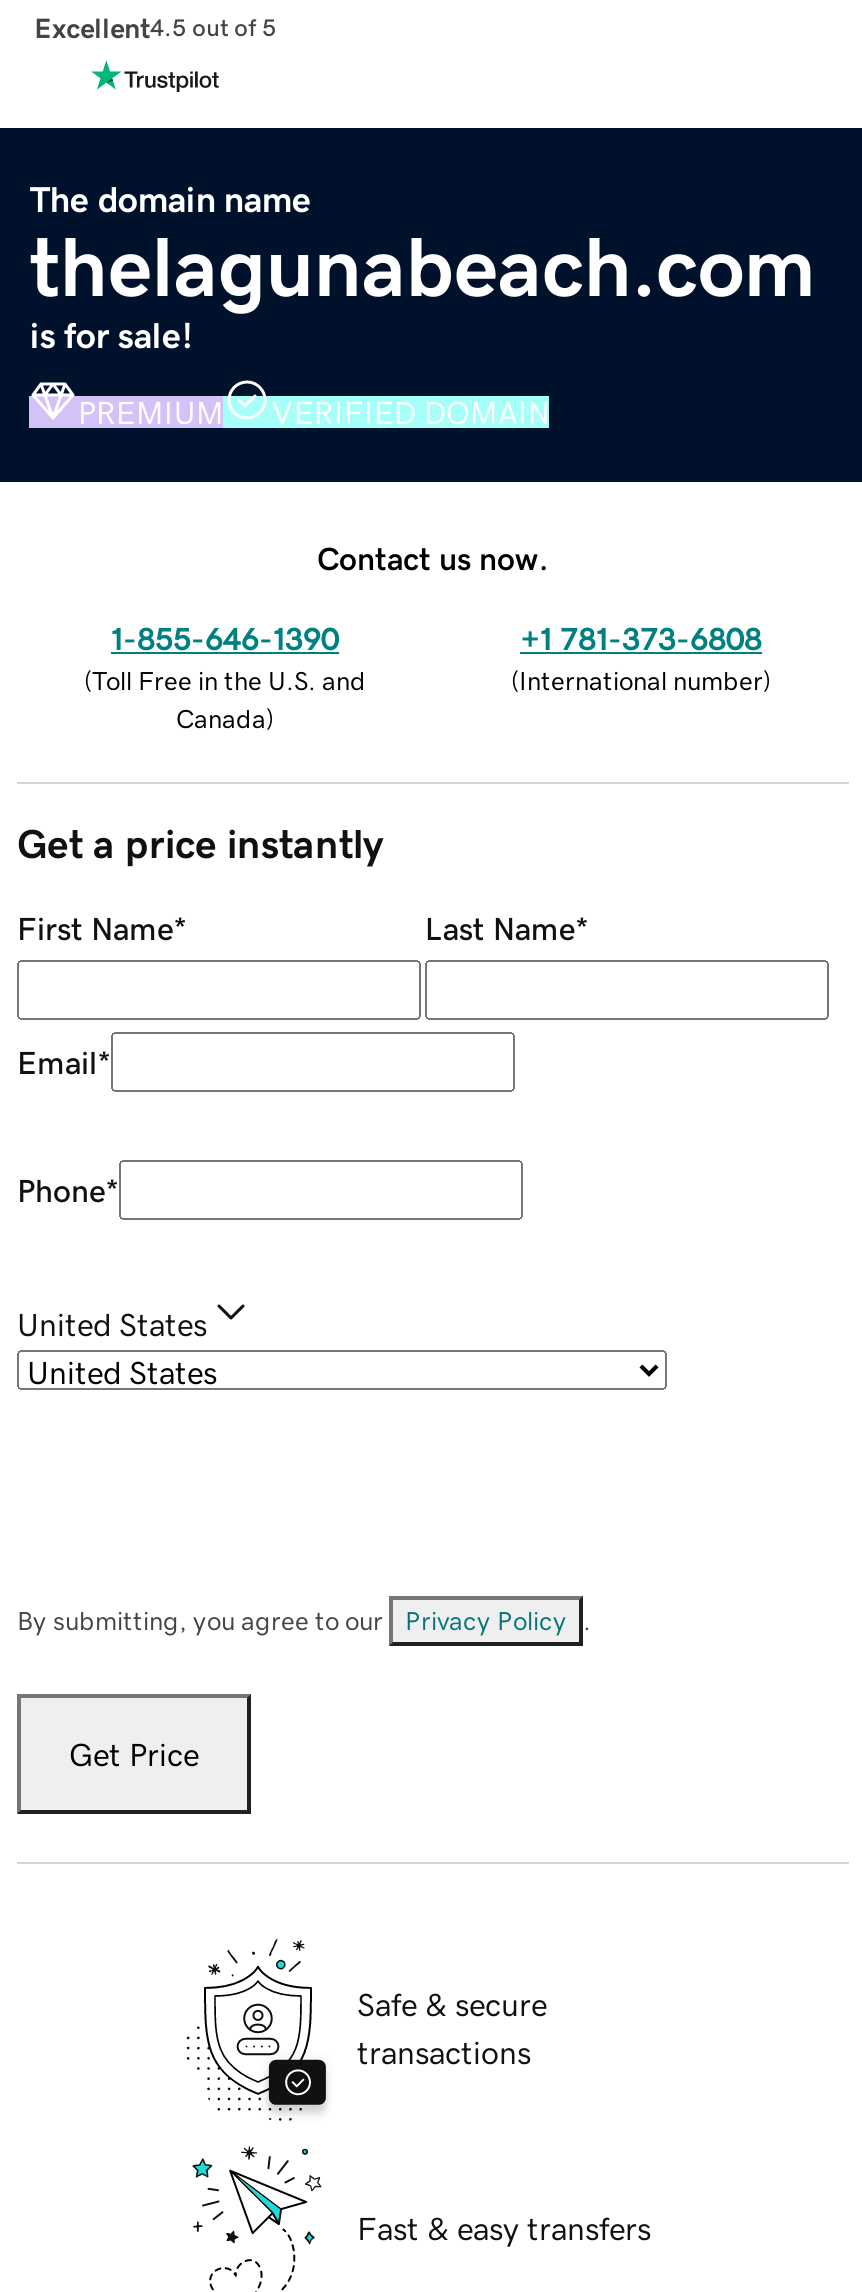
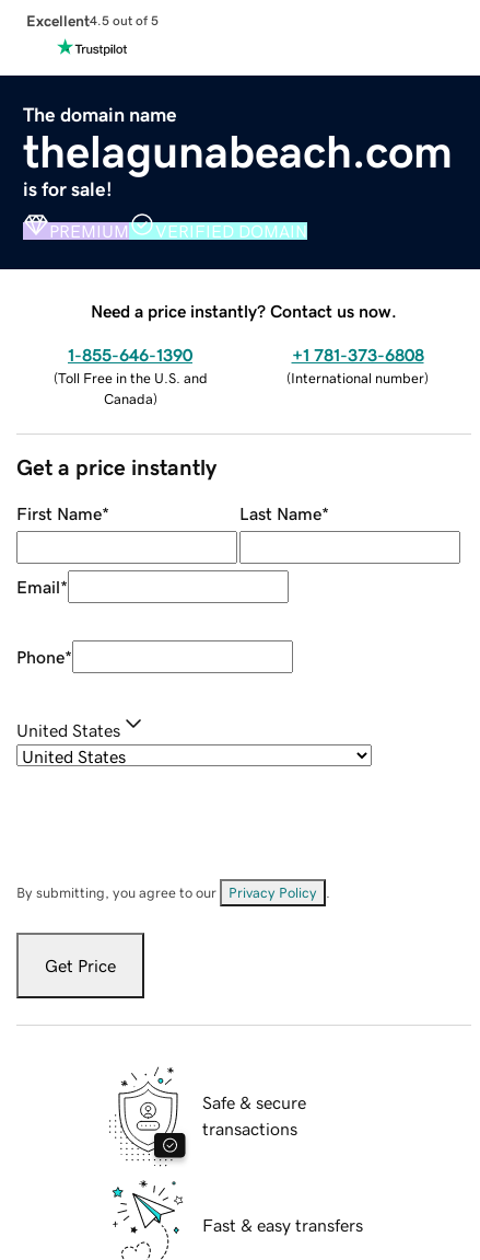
[317,541,549,573] Contact us now. -> [91,302,397,319] Need a price instantly? Contact us now.

